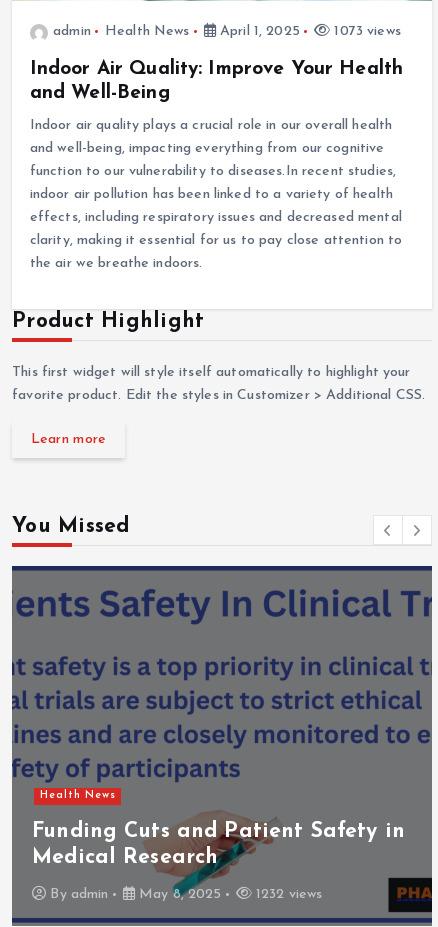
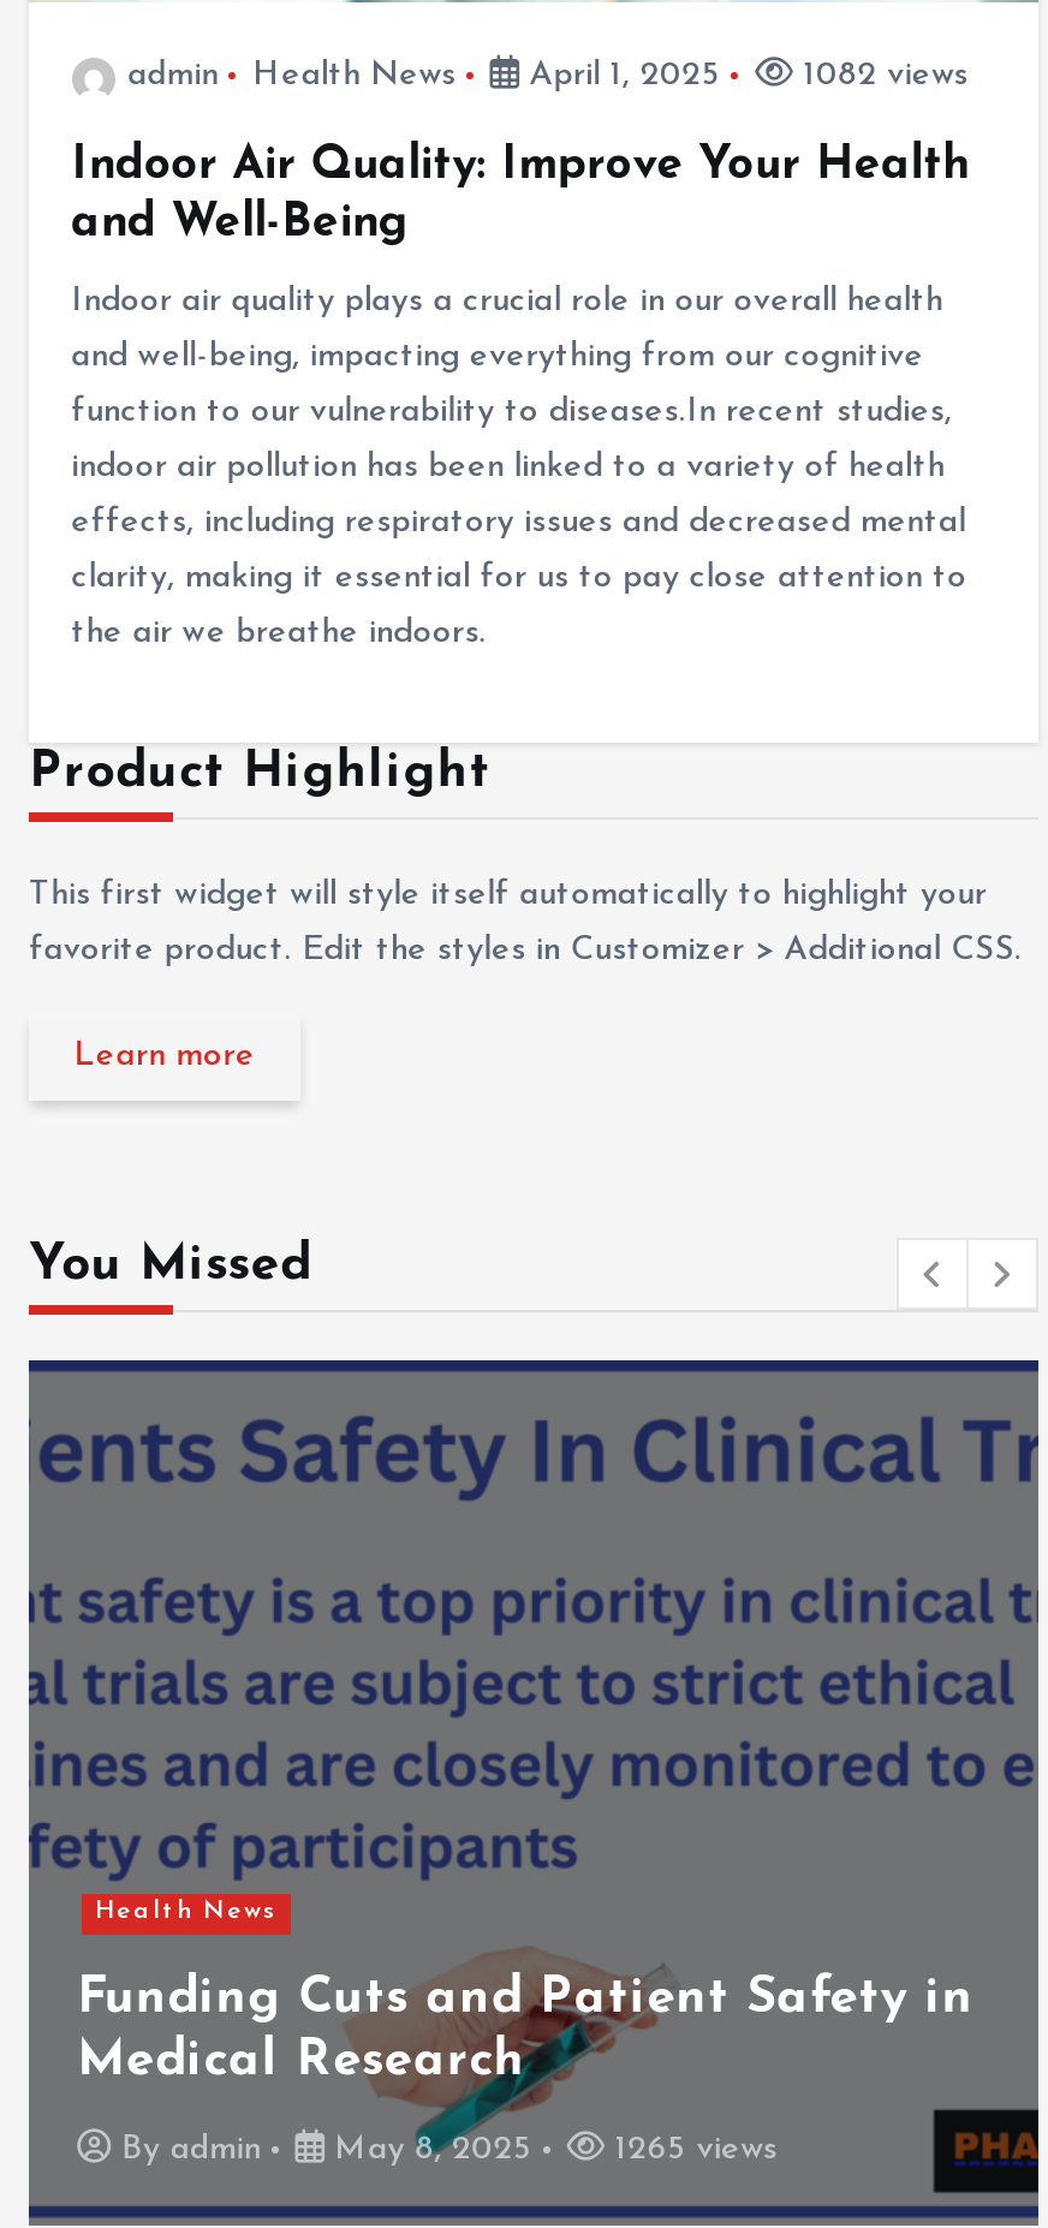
[330,24,401,39] 1073 views -> [794,59,968,95] 1082 views
[252,887,322,902] 1232 views -> [605,2133,778,2169] 1265 views

